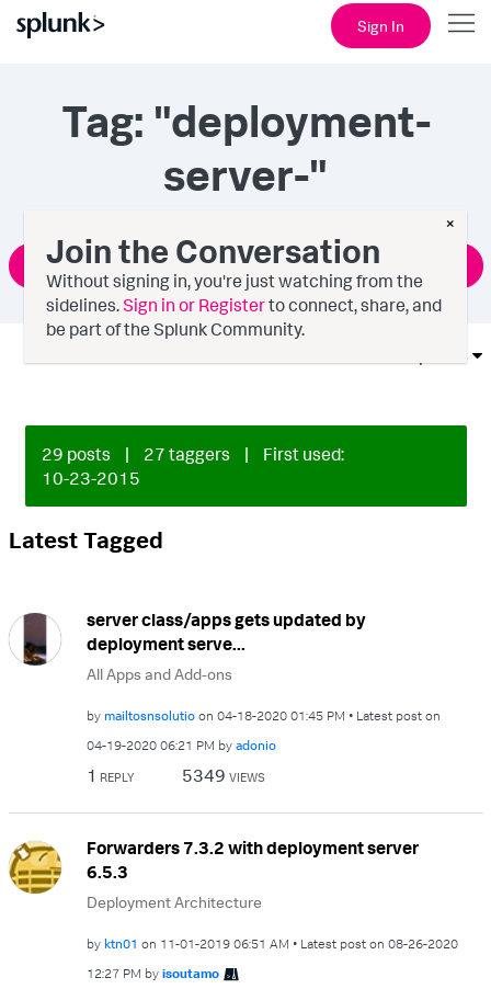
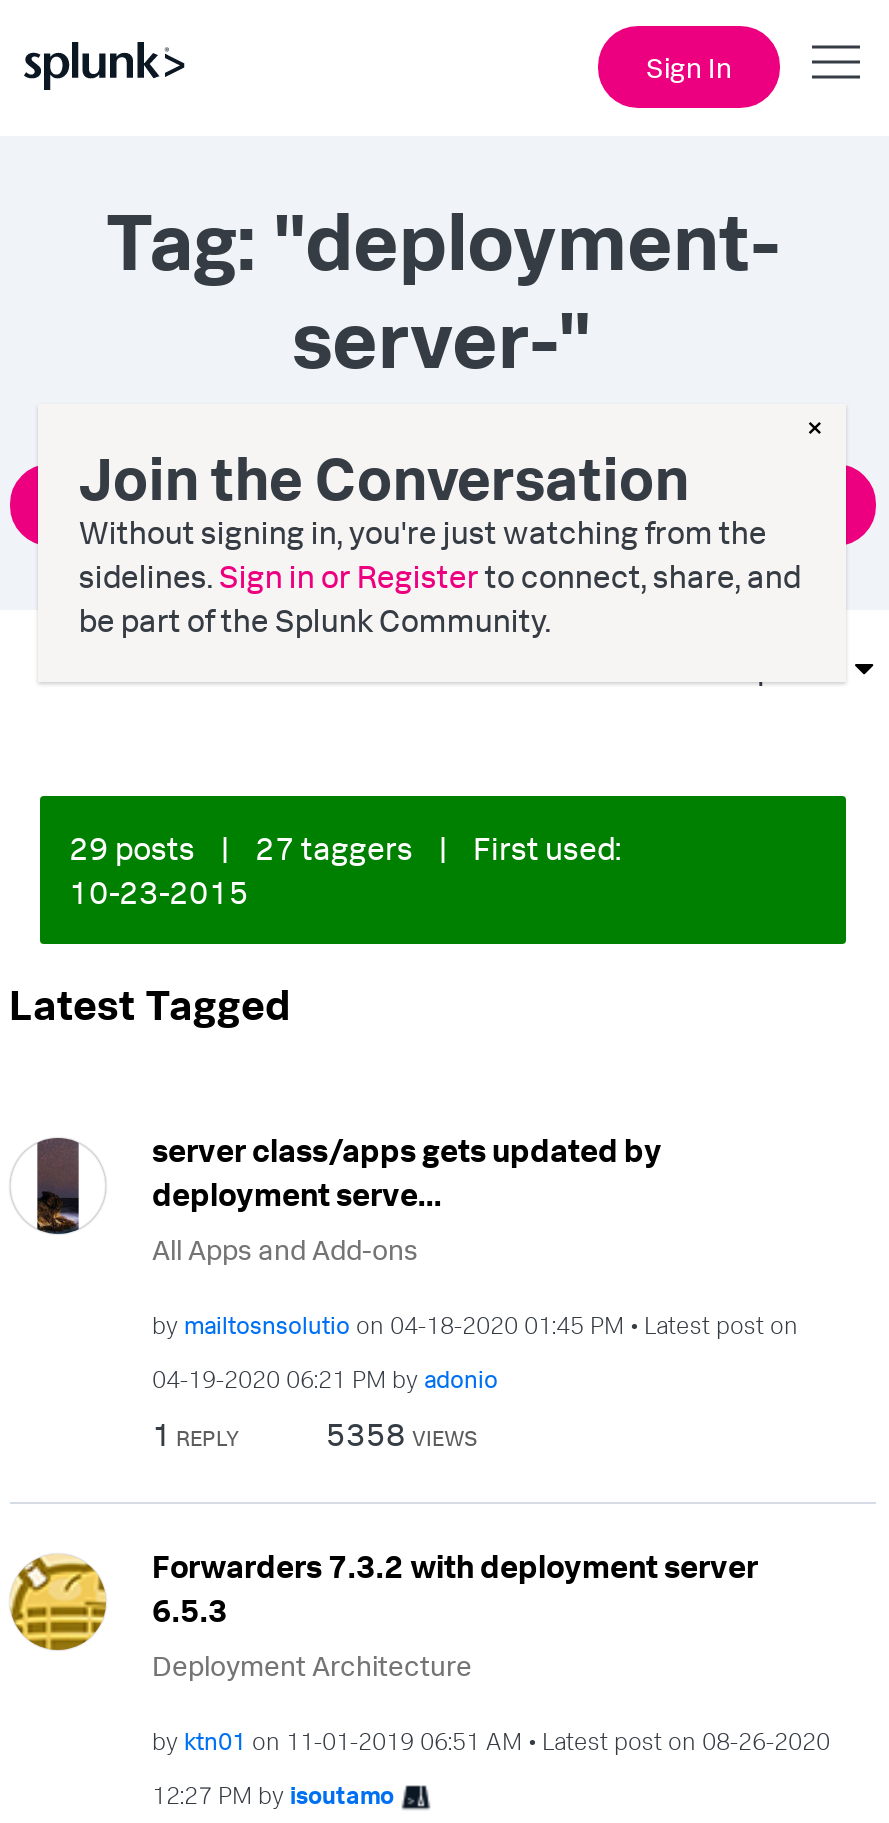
[182,764,265,786] 5349 VIEWS -> [326,1414,478,1454] 5358 VIEWS

